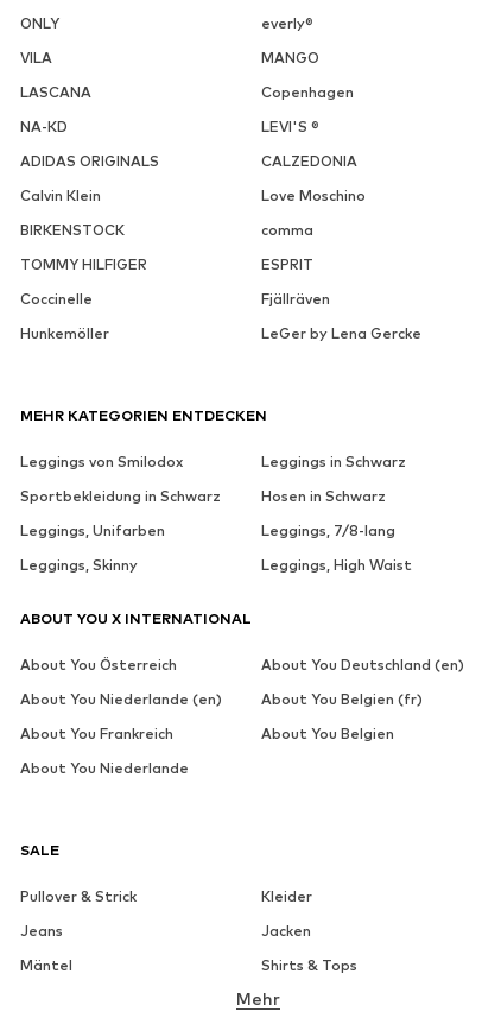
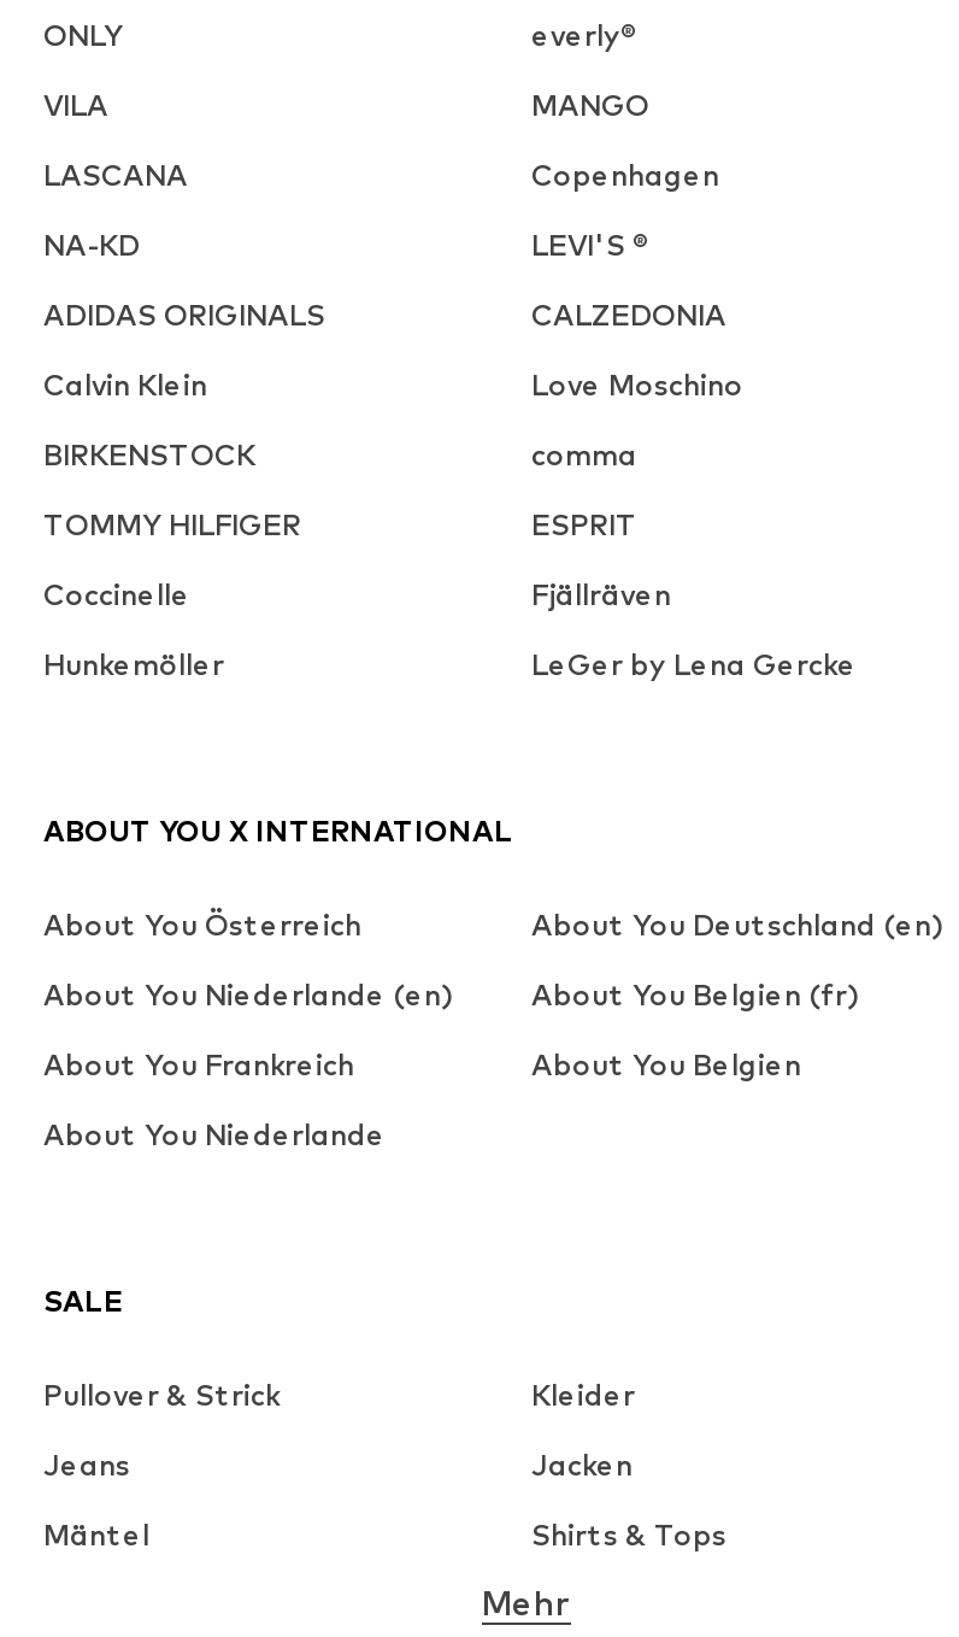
[20,407,411,574] MEHR KATEGORIEN ENTDECKEN | Leggings von Smilodox | Leggings in Schwarz | Sportbekleidung in Schwarz | Hosen in Schwarz | Leggings, Unifarben | Leggings, 7/8-lang | Leggings, Skinny | Leggings, High Waist -> none

